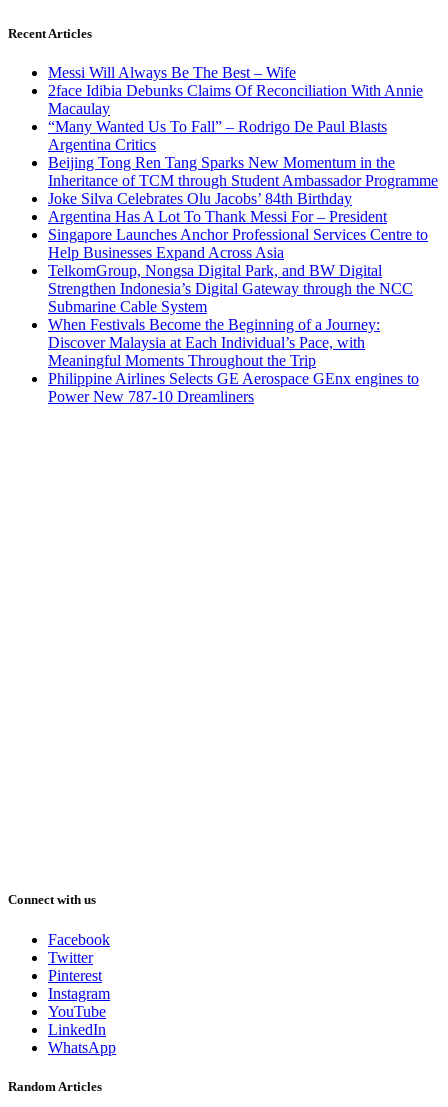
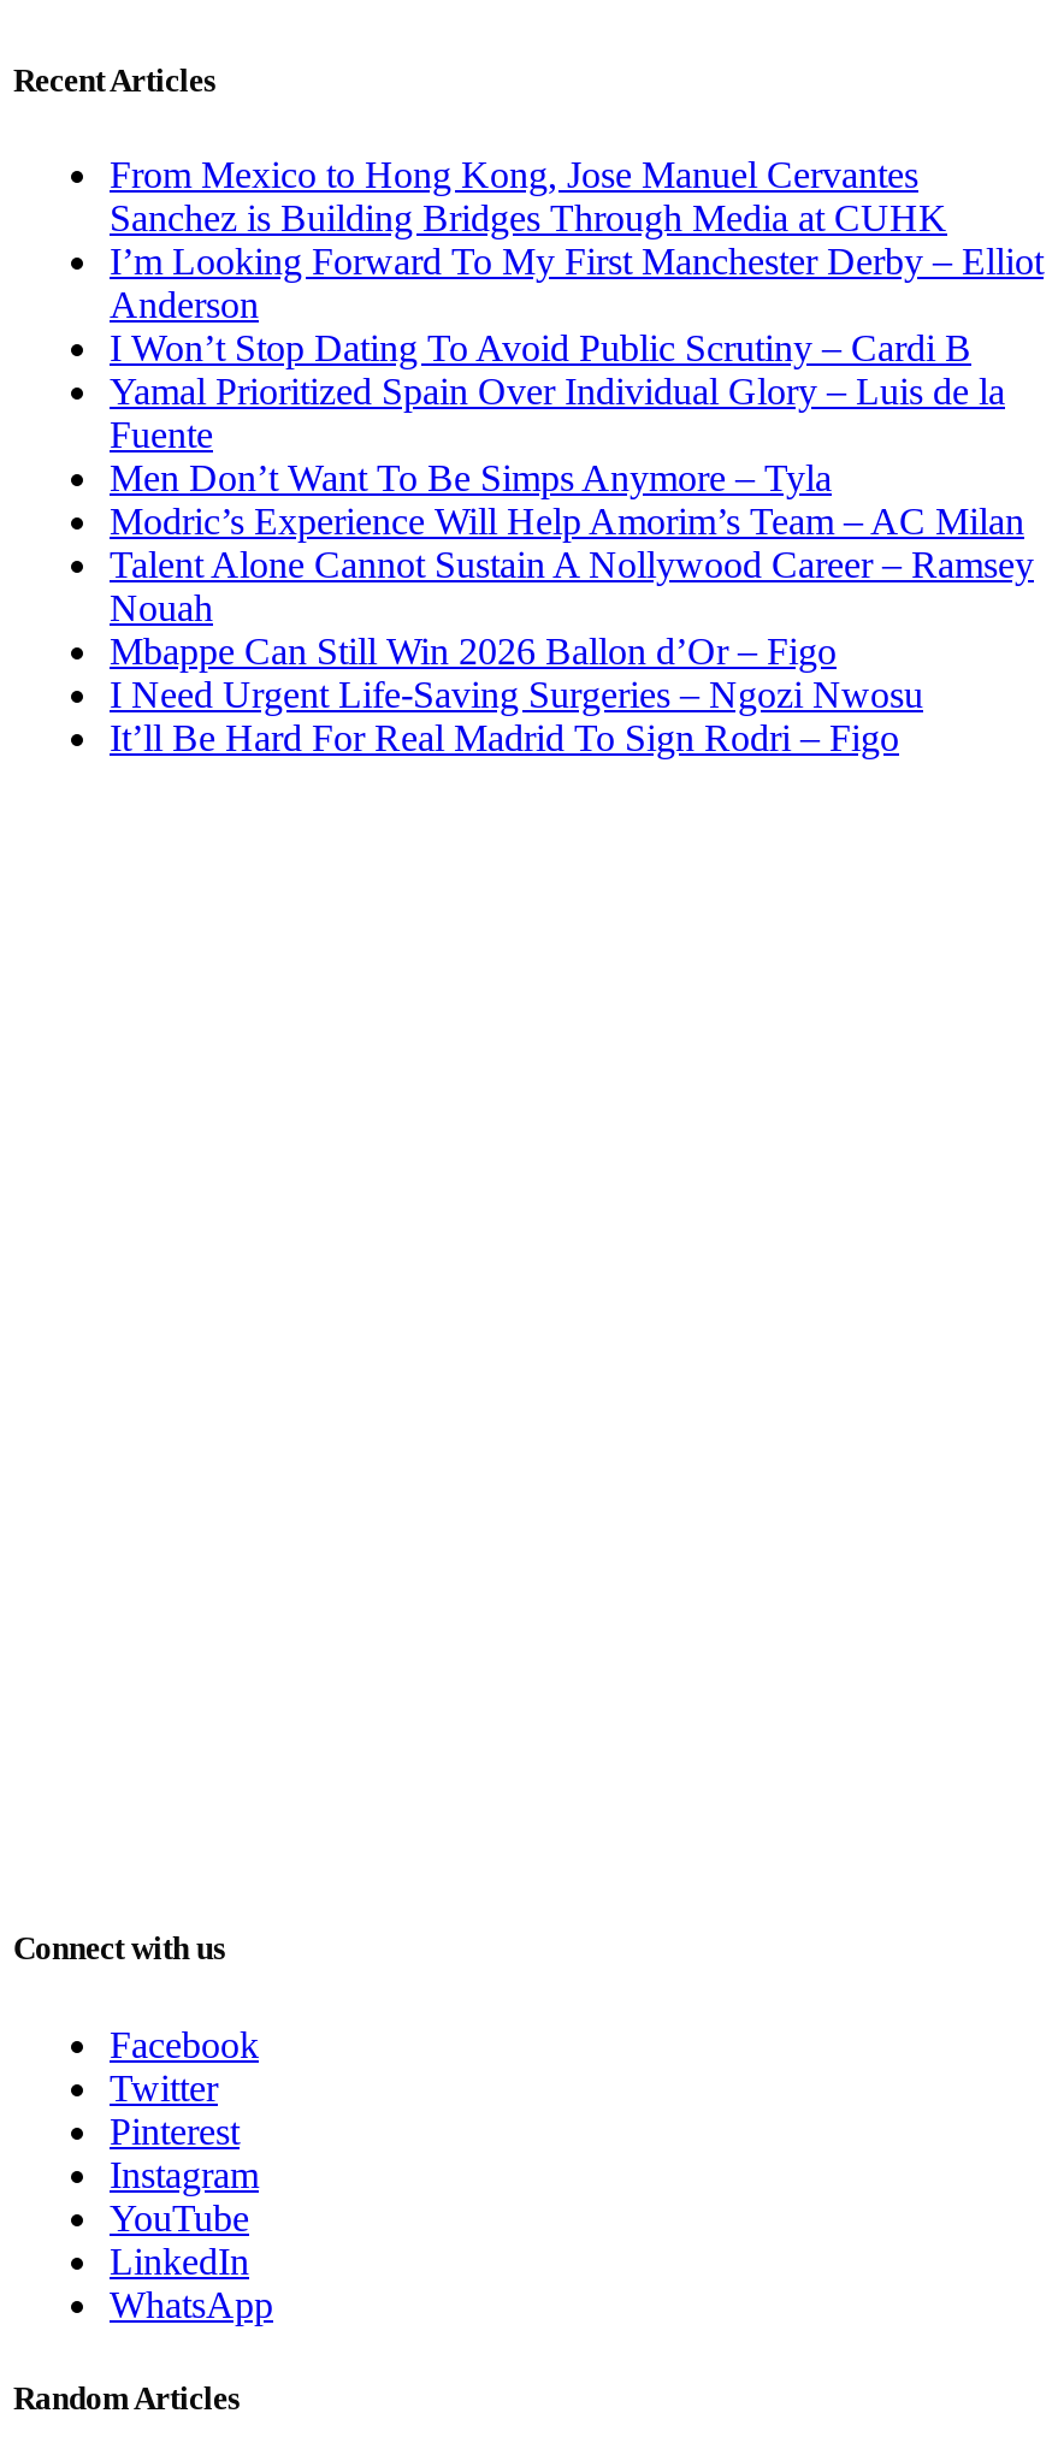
[48,64,438,405] Messi Will Always Be The Best – Wife | 2face Idibia Debunks Claims Of Reconciliation With Annie | Macaulay | “Many Wanted Us To Fall” – Rodrigo De Paul Blasts | Argentina Critics | Beijing Tong Ren Tang Sparks New Momentum in the | Inheritance of TCM through Student Ambassador Programme | Joke Silva Celebrates Olu Jacobs’ 84th Birthday | Argentina Has A Lot To Thank Messi For – President | Singapore Launches Anchor Professional Services Centre to | Help Businesses Expand Across Asia | TelkomGroup, Nongsa Digital Park, and BW Digital | Strengthen Indonesia’s Digital Gateway through the NCC | Submarine Cable System | When Festivals Become the Beginning of a Journey: | Discover Malaysia at Each Individual’s Pace, with | Meaningful Moments Throughout the Trip | Philippine Airlines Selects GE Aerospace GEnx engines to | Power New 787-10 Dreamliners -> [110,155,1044,759] From Mexico to Hong Kong, Jose Manuel Cervantes | Sanchez is Building Bridges Through Media at CUHK | I’m Looking Forward To My First Manchester Derby – Elliot | Anderson | I Won’t Stop Dating To Avoid Public Scrutiny – Cardi B | Yamal Prioritized Spain Over Individual Glory – Luis de la | Fuente | Men Don’t Want To Be Simps Anymore – Tyla | Modric’s Experience Will Help Amorim’s Team – AC Milan | Talent Alone Cannot Sustain A Nollywood Career – Ramsey | Nouah | Mbappe Can Still Win 2026 Ballon d’Or – Figo | I Need Urgent Life-Saving Surgeries – Ngozi Nwosu | It’ll Be Hard For Real Madrid To Sign Rodri – Figo

